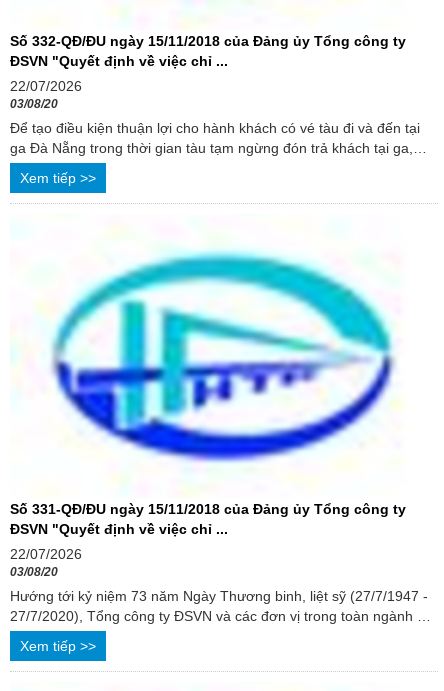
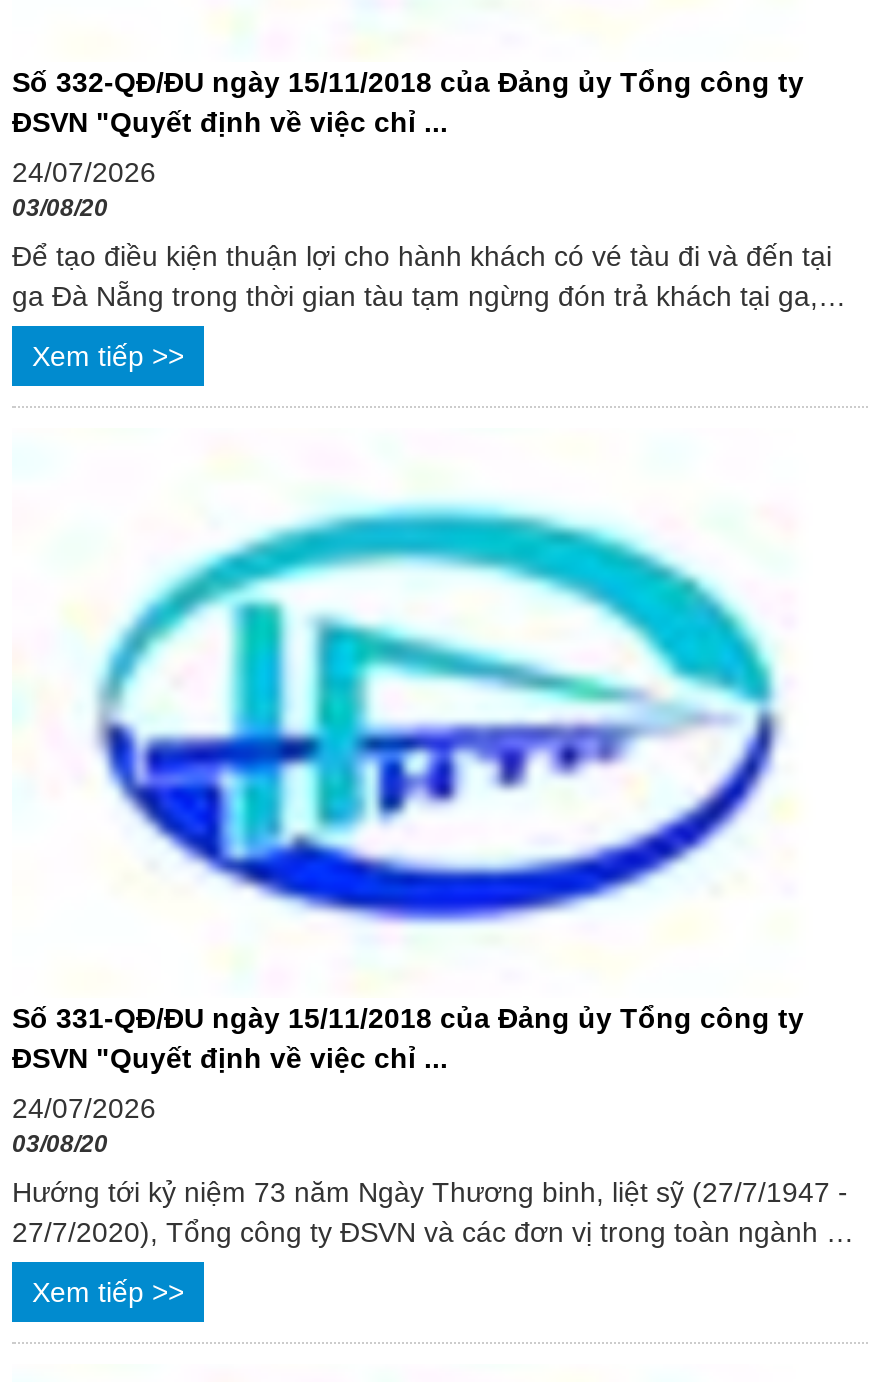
[10,78,82,94] 22/07/2026 -> [12,156,156,188] 24/07/2026
[10,546,82,562] 22/07/2026 -> [12,1092,156,1124] 24/07/2026

